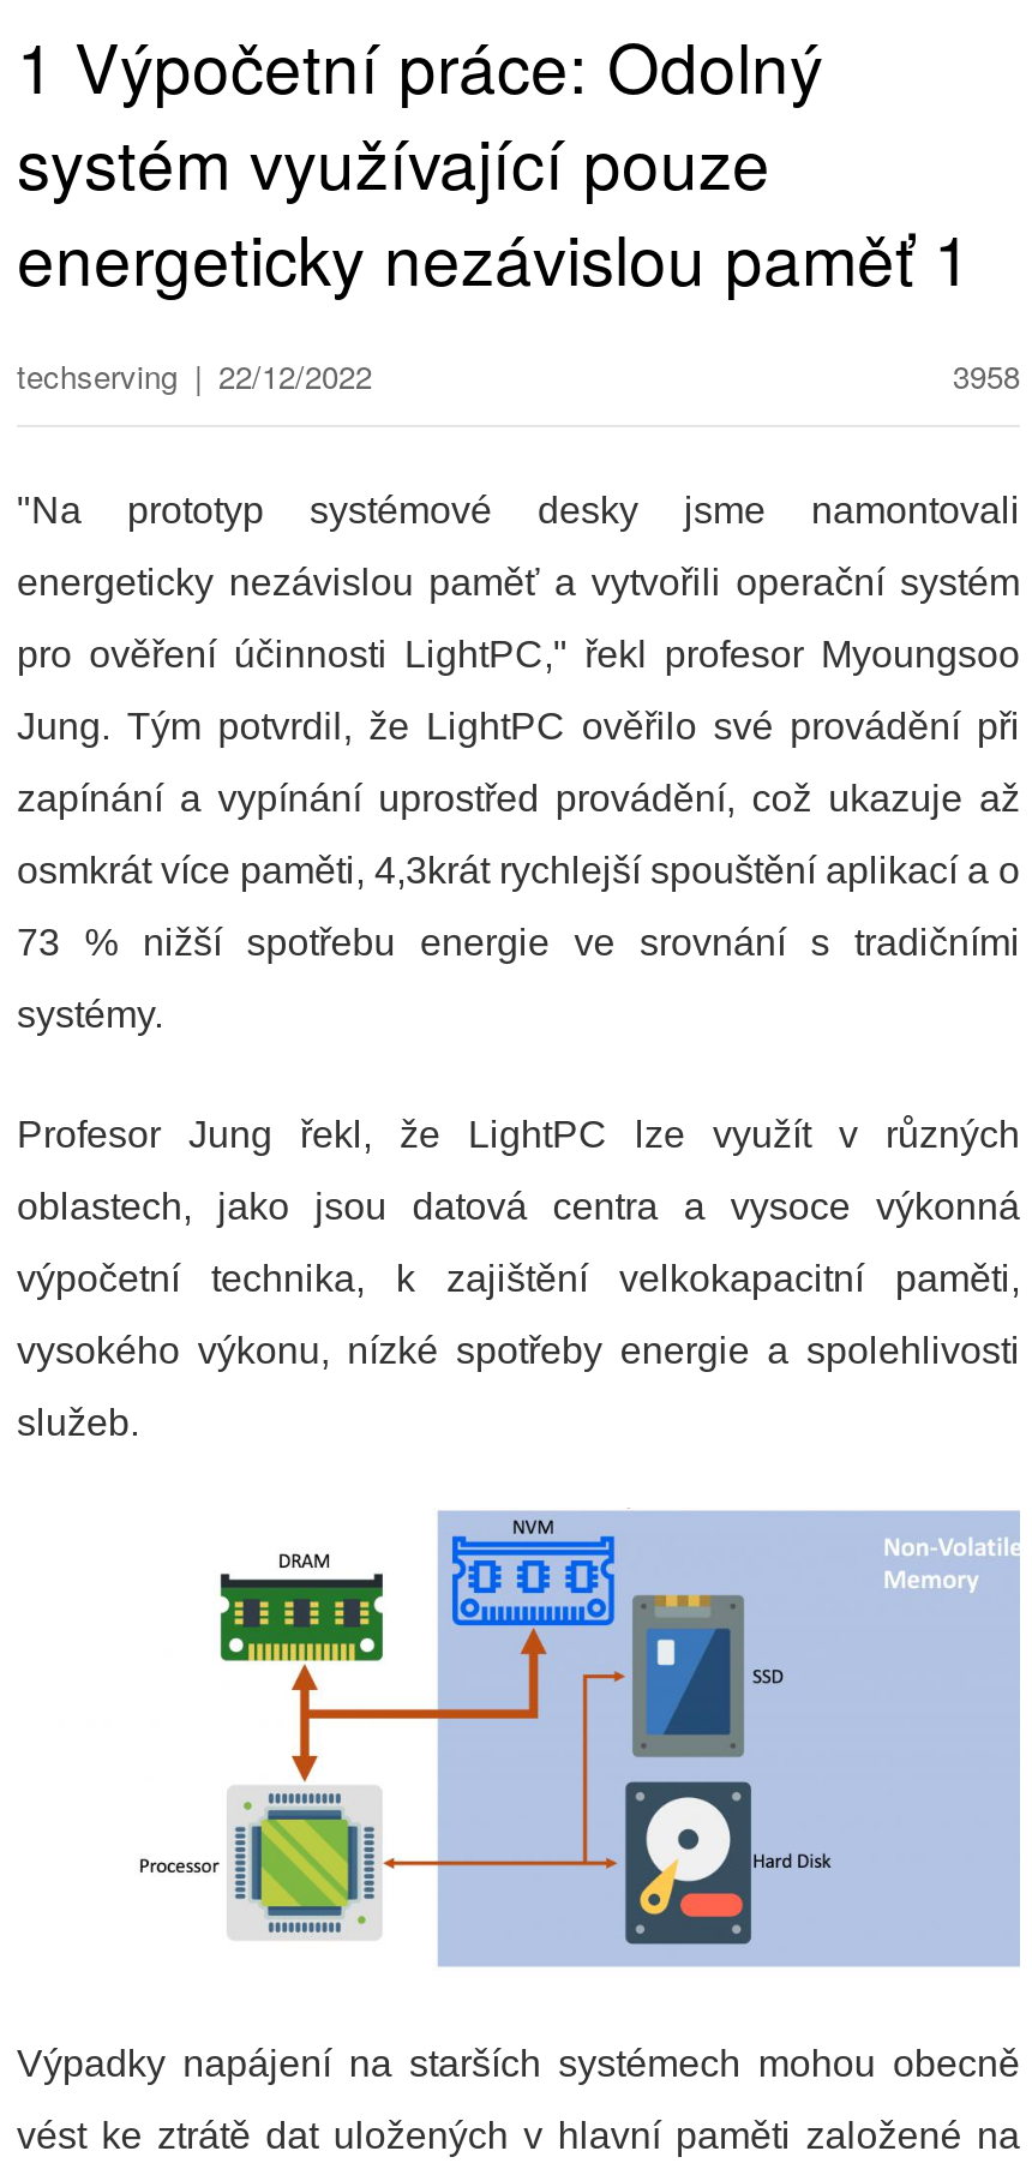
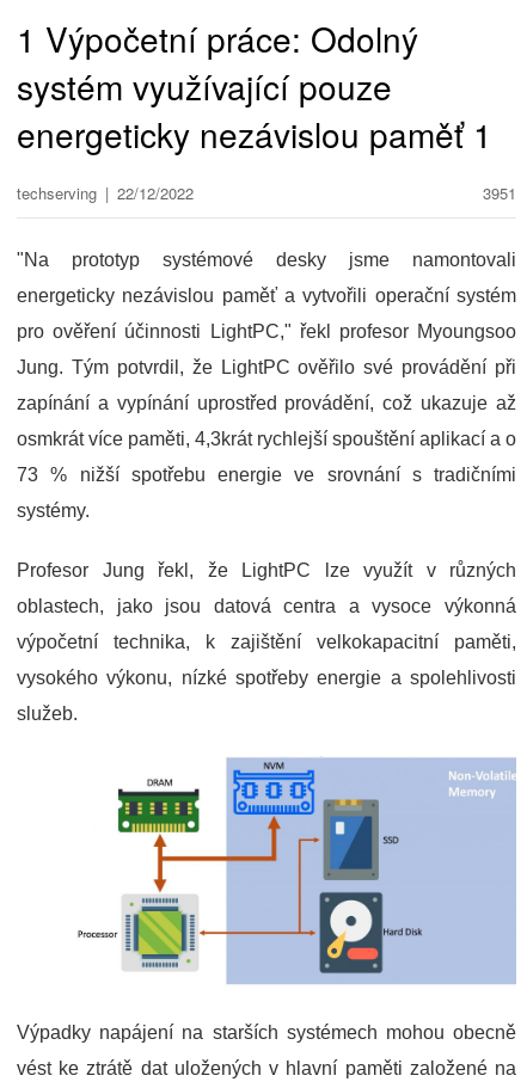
[953,353,1020,399] 3958 -> [483,182,516,204] 3951

